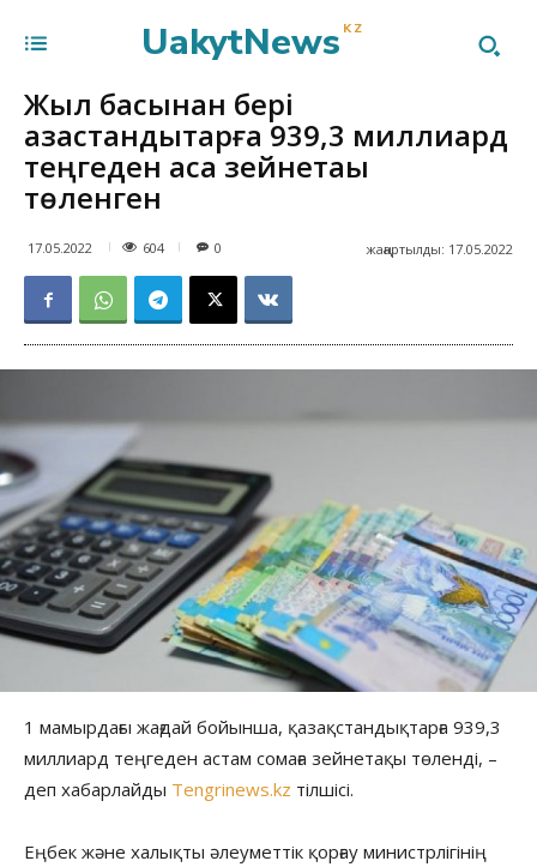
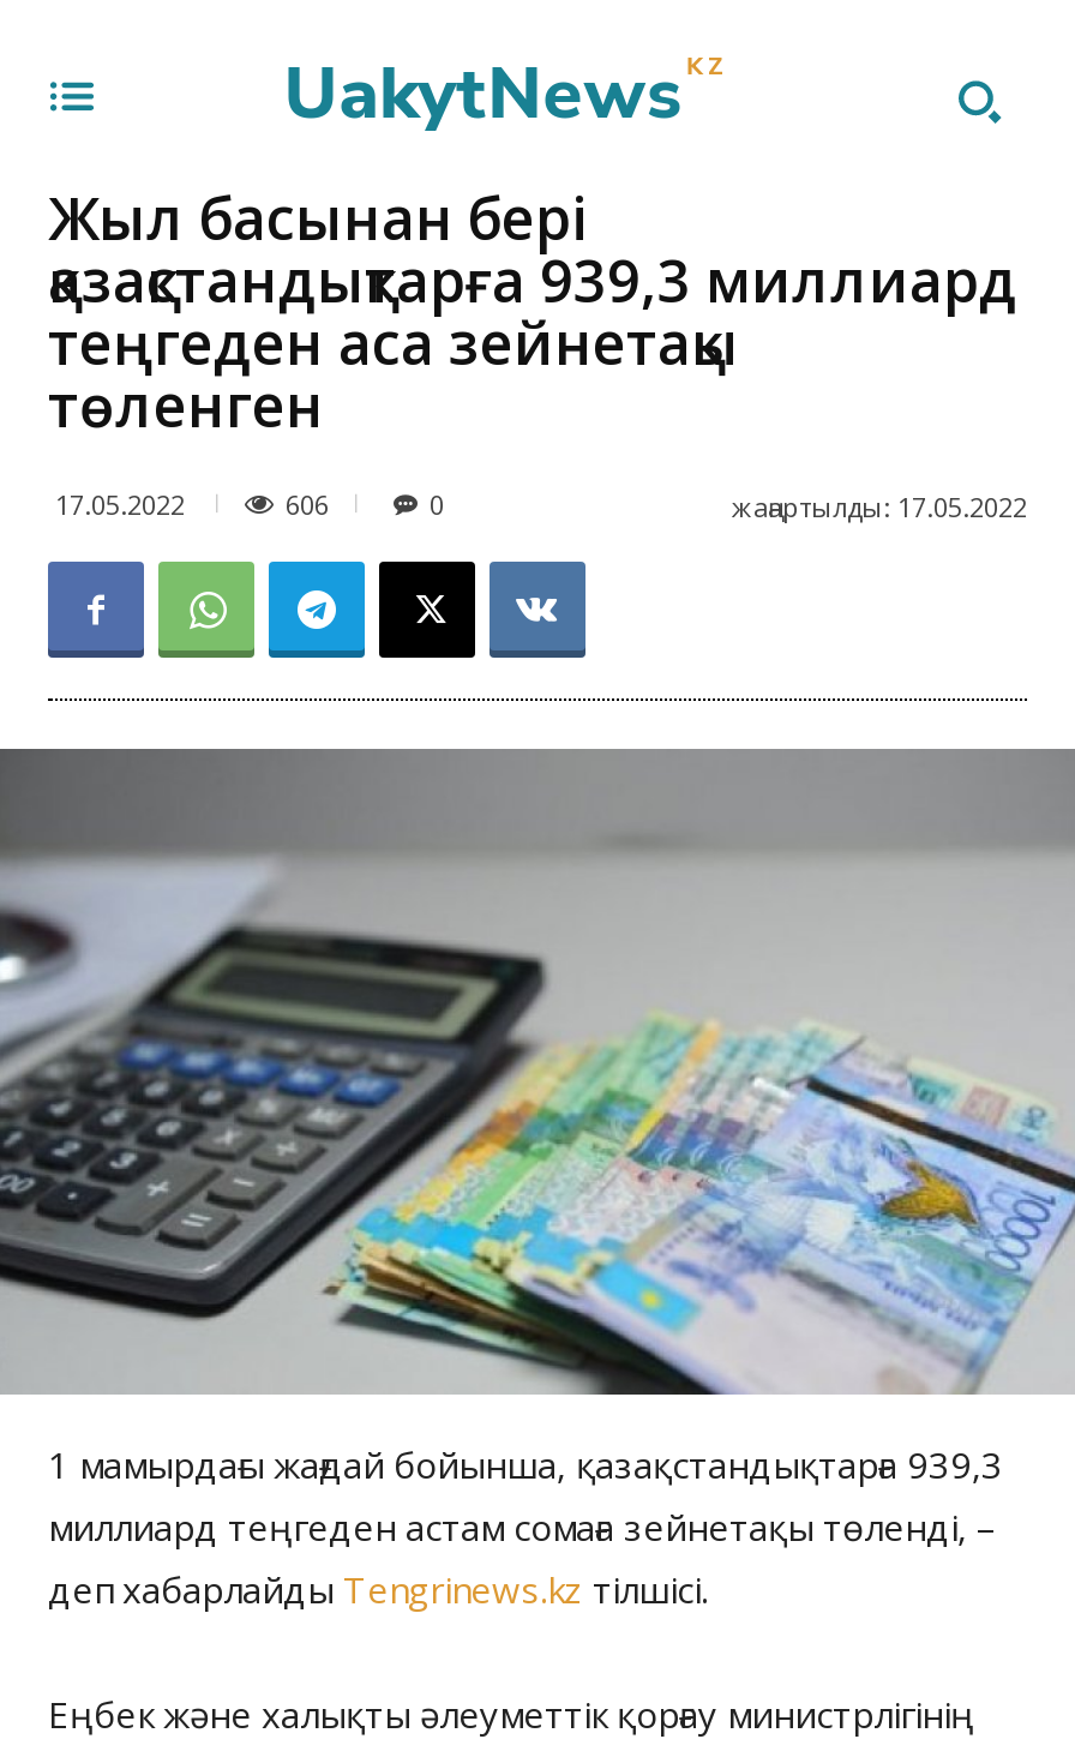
[143,238,164,256] 604 -> [286,486,329,522] 606

